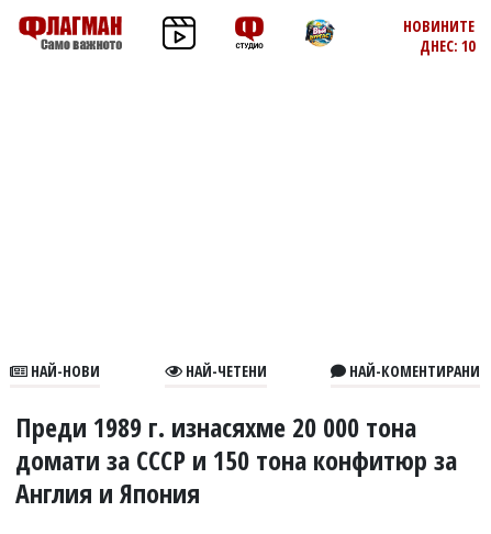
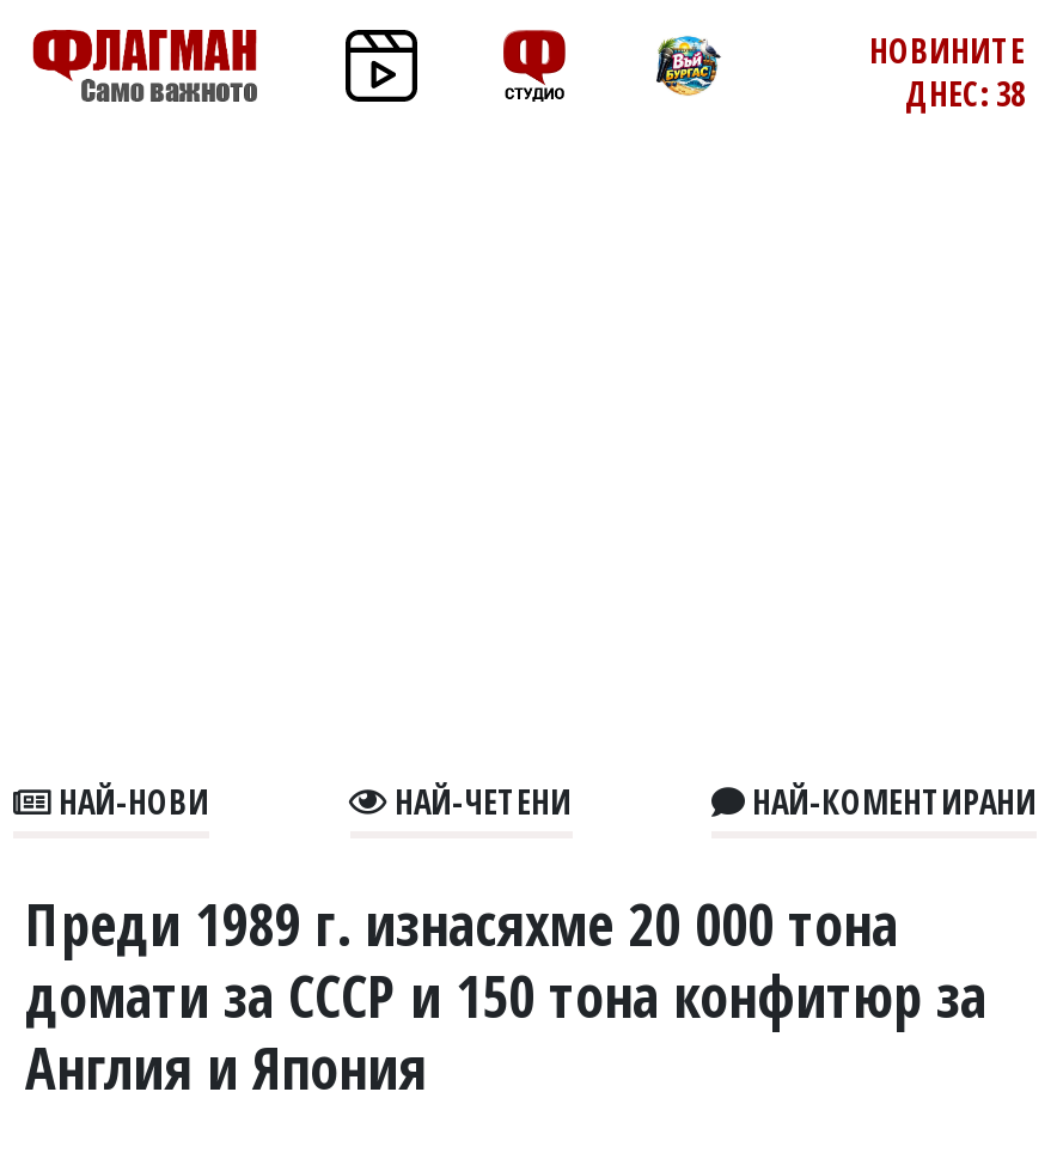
[420,35,475,56] ДНЕС: 10 -> [905,71,1025,116] ДНЕС: 38

